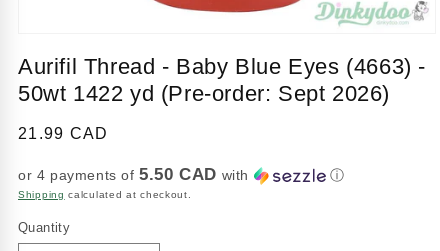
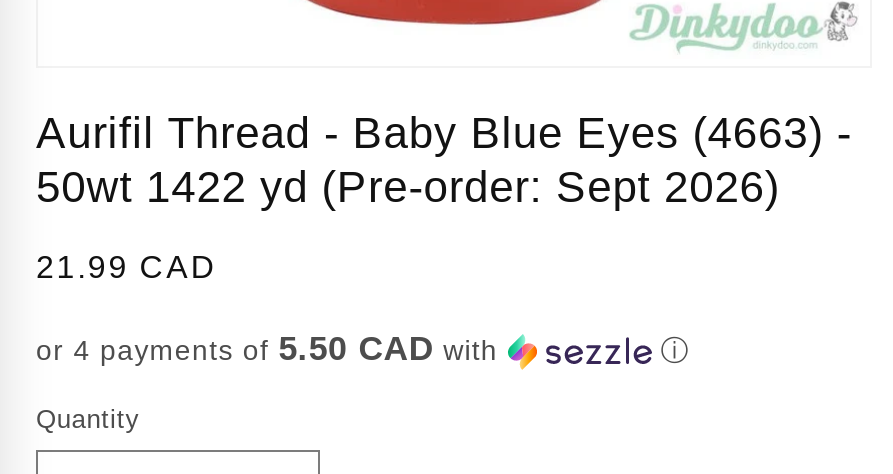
[18,189,191,200] Shipping calculated at checkout. -> none

